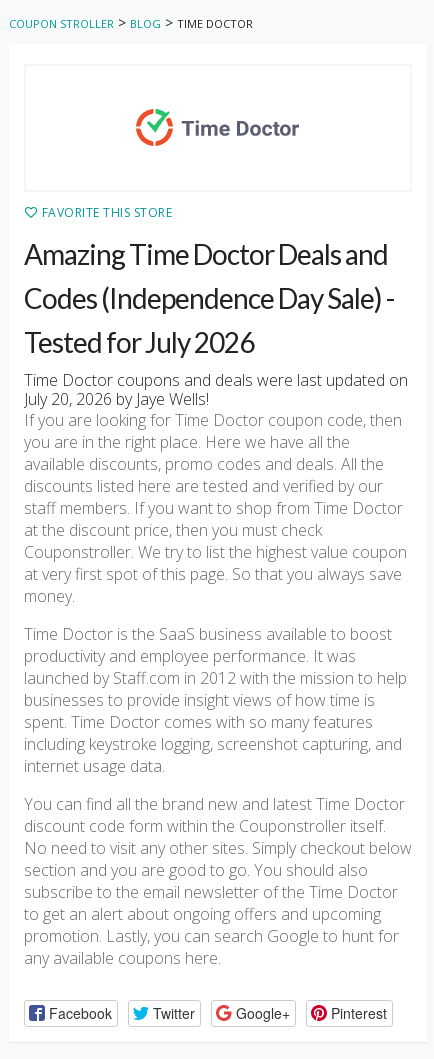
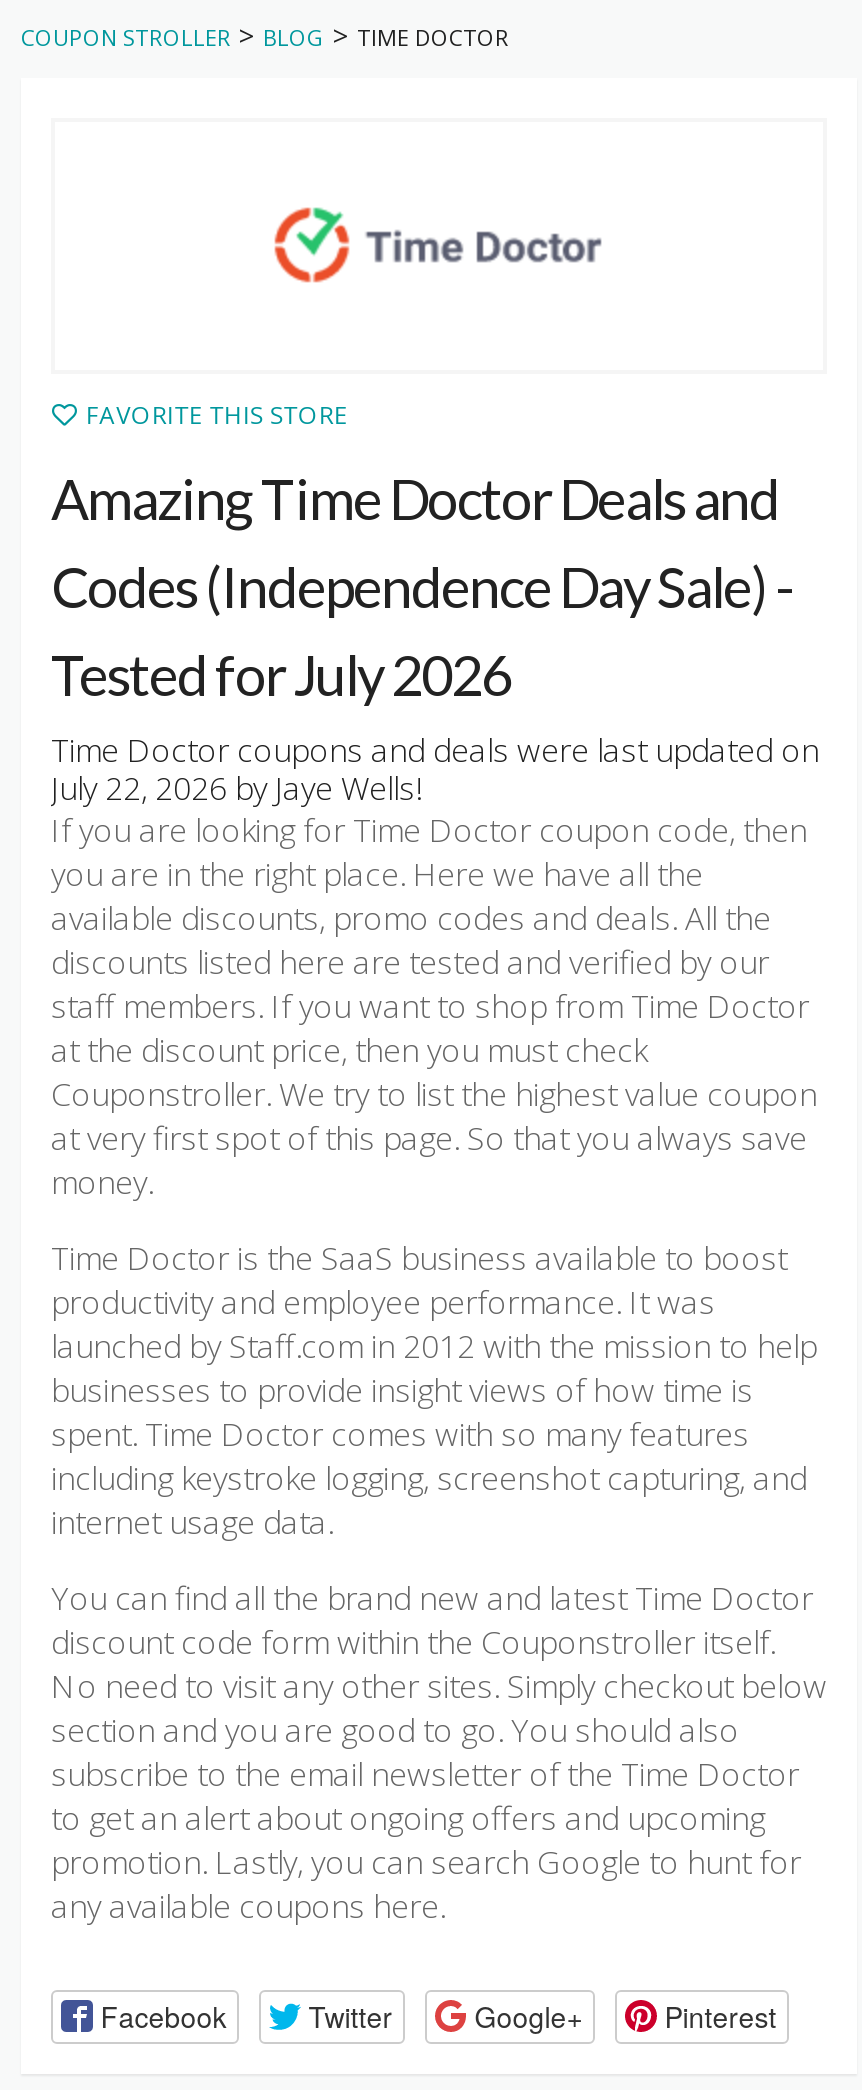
[24,388,209,410] July 20, 2026 by Jaye Wells! -> [51,767,421,811] July 22, 2026 by Jaye Wells!

